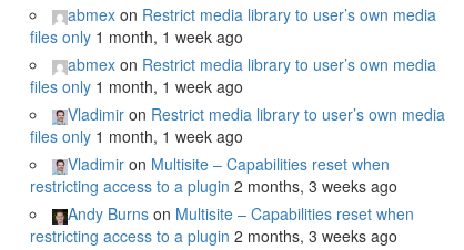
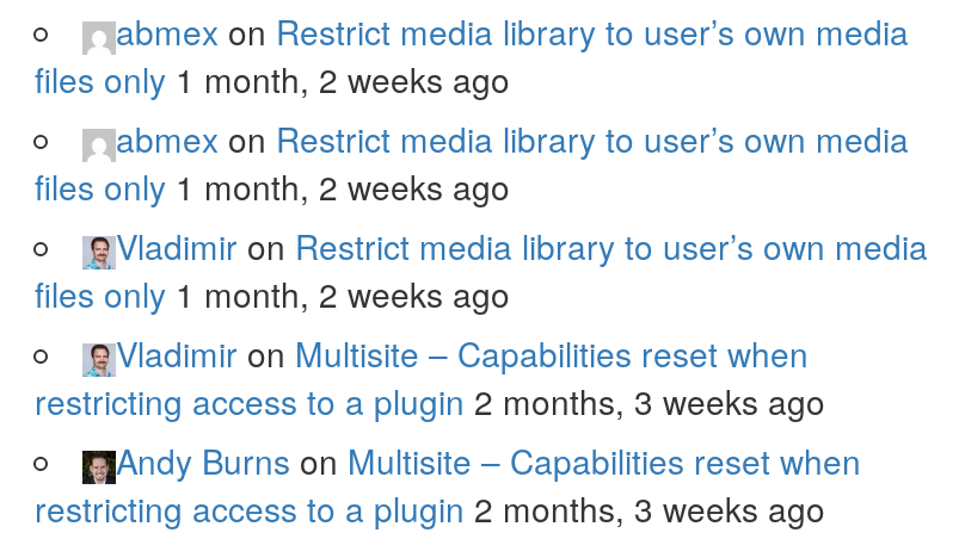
[30,26,243,48] files only 1 month, 1 week ago -> [35,56,510,103] files only 1 month, 2 weeks ago
[30,76,243,98] files only 1 month, 1 week ago -> [35,163,510,211] files only 1 month, 2 weeks ago
[30,125,243,147] files only 1 month, 1 week ago -> [35,270,510,318] files only 1 month, 2 weeks ago

